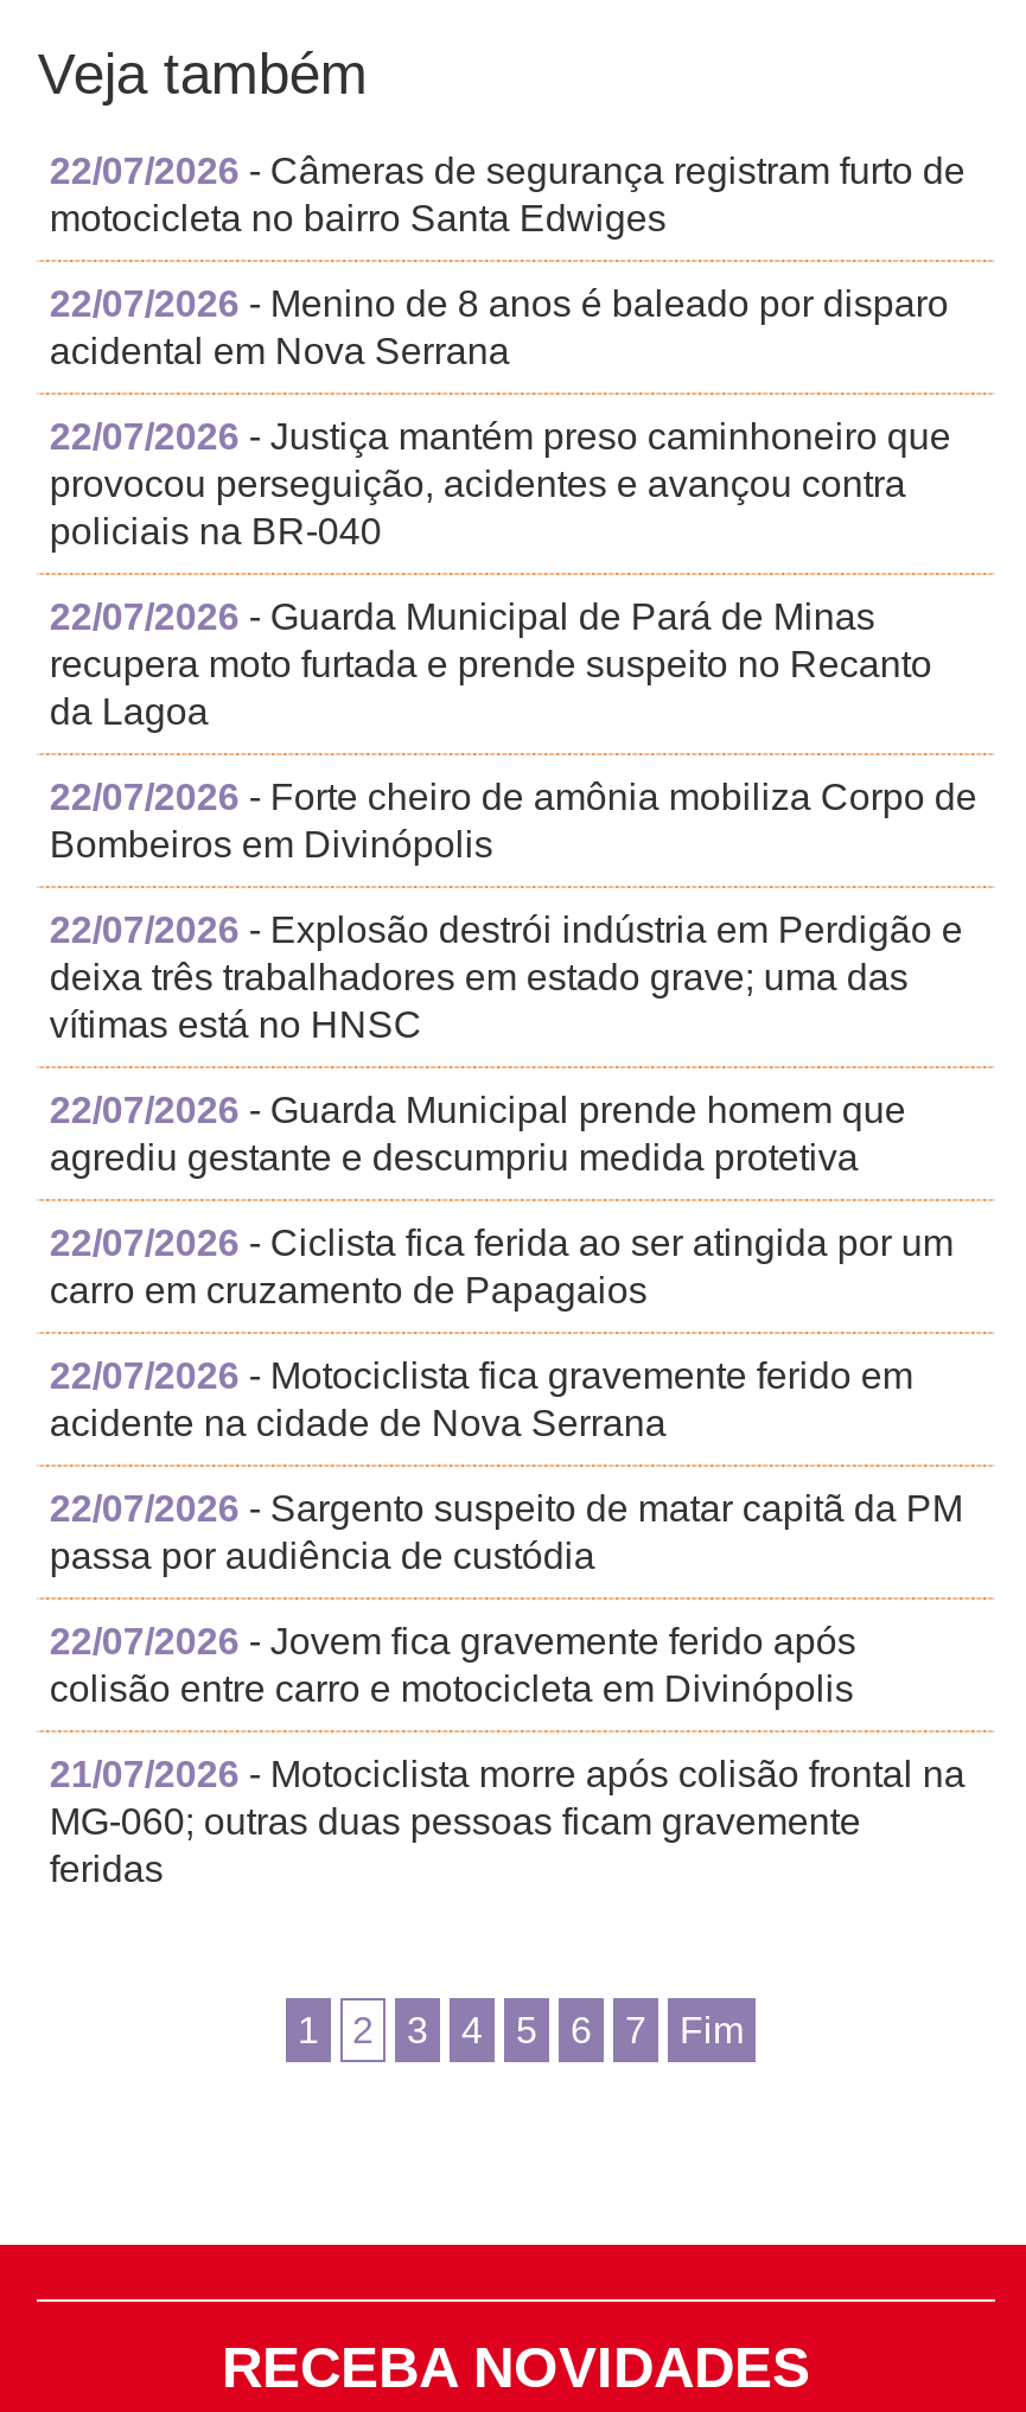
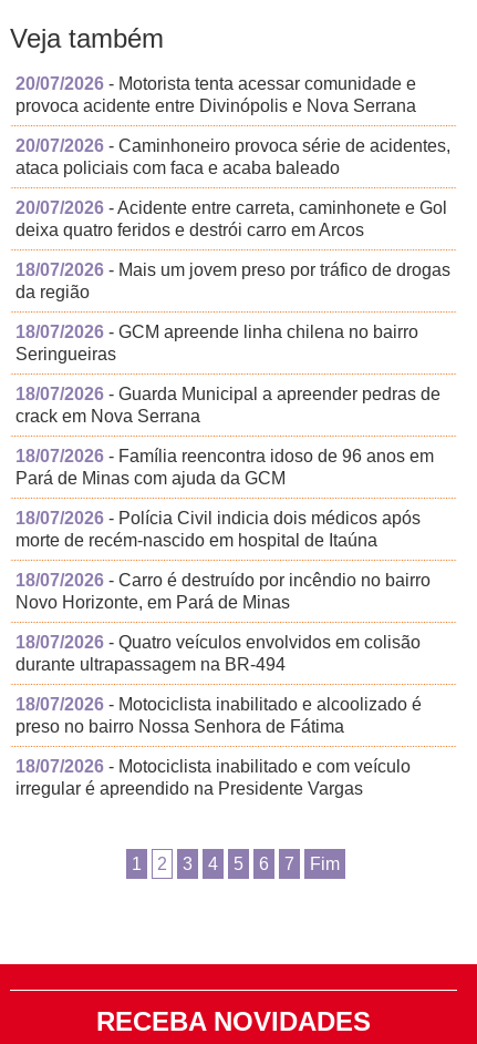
[50,151,965,239] 22/07/2026 - Câmeras de segurança registram furto de | motocicleta no bairro Santa Edwiges -> [16,74,417,115] 20/07/2026 - Motorista tenta acessar comunidade e | provoca acidente entre Divinópolis e Nova Serrana
[50,284,949,371] 22/07/2026 - Menino de 8 anos é baleado por disparo | acidental em Nova Serrana -> [16,136,451,177] 20/07/2026 - Caminhoneiro provoca série de acidentes, | ataca policiais com faca e acaba baleado
[50,416,951,552] 22/07/2026 - Justiça mantém preso caminhoneiro que | provocou perseguição, acidentes e avançou contra | policiais na BR-040 -> [16,198,448,239] 20/07/2026 - Acidente entre carreta, caminhonete e Gol | deixa quatro feridos e destrói carro em Arcos
[50,597,932,732] 22/07/2026 - Guarda Municipal de Pará de Minas | recupera moto furtada e prende suspeito no Recanto | da Lagoa -> [16,261,451,302] 18/07/2026 - Mais um jovem preso por tráfico de drogas | da região
[50,777,977,865] 22/07/2026 - Forte cheiro de amônia mobiliza Corpo de | Bombeiros em Divinópolis -> [16,323,419,364] 18/07/2026 - GCM apreende linha chilena no bairro | Seringueiras
[50,910,963,1045] 22/07/2026 - Explosão destrói indústria em Perdigão e | deixa três trabalhadores em estado grave; uma das | vítimas está no HNSC -> [16,385,441,426] 18/07/2026 - Guarda Municipal a apreender pedras de | crack em Nova Serrana
[50,1090,906,1178] 22/07/2026 - Guarda Municipal prende homem que | agrediu gestante e descumpriu medida protetiva -> [16,447,434,488] 18/07/2026 - Família reencontra idoso de 96 anos em | Pará de Minas com ajuda da GCM
[50,1223,953,1311] 22/07/2026 - Ciclista fica ferida ao ser atingida por um | carro em cruzamento de Papagaios -> [16,509,421,550] 18/07/2026 - Polícia Civil indicia dois médicos após | morte de recém-nascido em hospital de Itaúna
[50,1356,913,1443] 22/07/2026 - Motociclista fica gravemente ferido em | acidente na cidade de Nova Serrana -> [16,571,431,612] 18/07/2026 - Carro é destruído por incêndio no bairro | Novo Horizonte, em Pará de Minas
[50,1488,963,1576] 22/07/2026 - Sargento suspeito de matar capitã da PM | passa por audiência de custódia -> [16,633,421,674] 18/07/2026 - Quatro veículos envolvidos em colisão | durante ultrapassagem na BR-494
[50,1621,856,1709] 22/07/2026 - Jovem fica gravemente ferido após | colisão entre carro e motocicleta em Divinópolis -> [16,695,422,736] 18/07/2026 - Motociclista inabilitado e alcoolizado é | preso no bairro Nossa Senhora de Fátima
[50,1754,965,1889] 21/07/2026 - Motociclista morre após colisão frontal na | MG-060; outras duas pessoas ficam gravemente | feridas -> [16,757,411,798] 18/07/2026 - Motociclista inabilitado e com veículo | irregular é apreendido na Presidente Vargas

